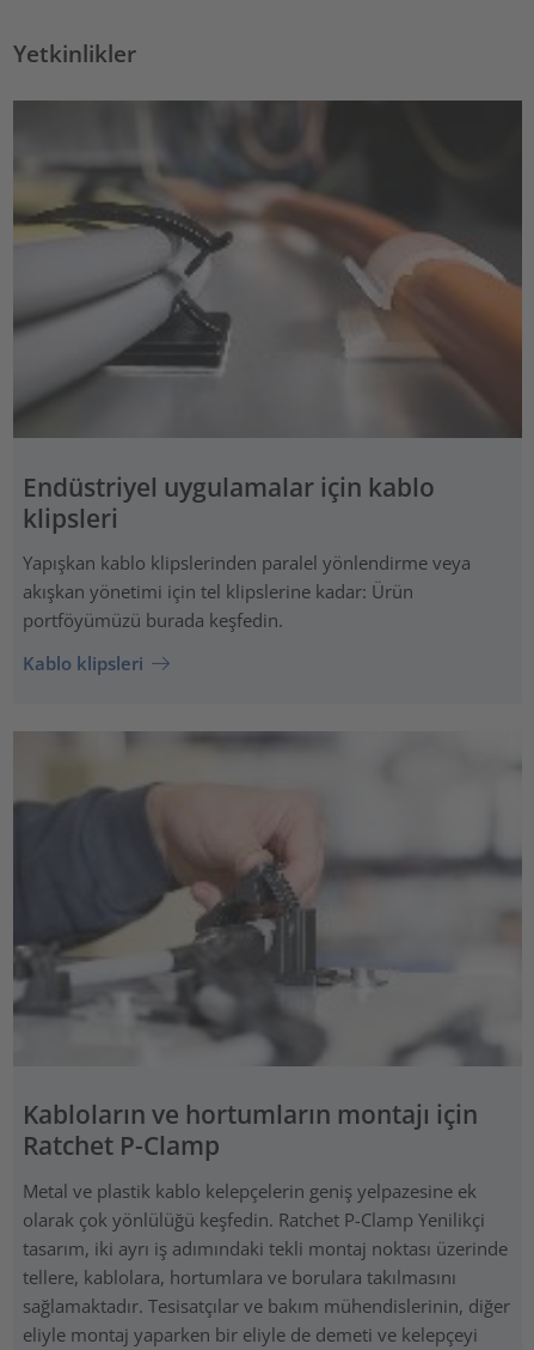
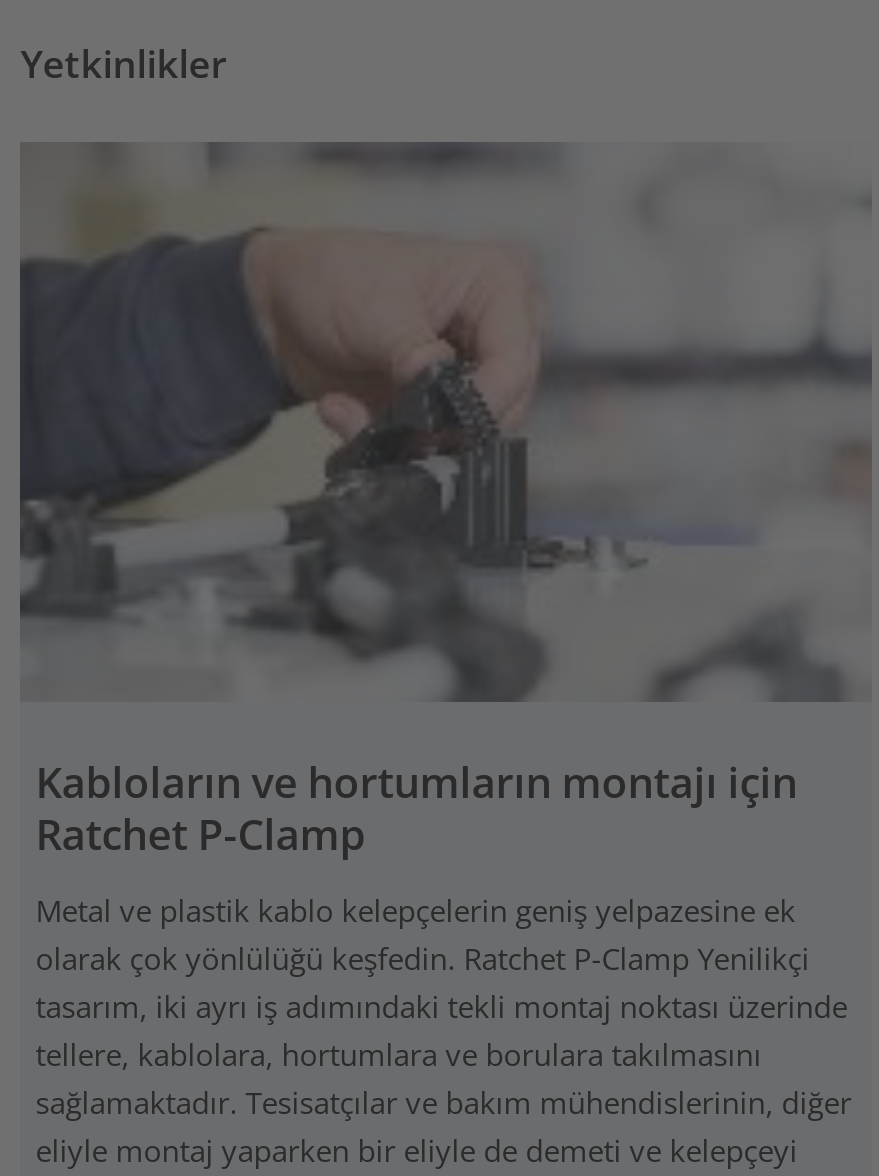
[12,99,523,675] [image] | Endüstriyel uygulamalar için kablo | klipsleri | Yapışkan kablo klipslerinden paralel yönlendirme veya | akışkan yönetimi için tel klipslerine kadar: Ürün | portföyümüzü burada keşfedin. | Kablo klipsleri -> none

